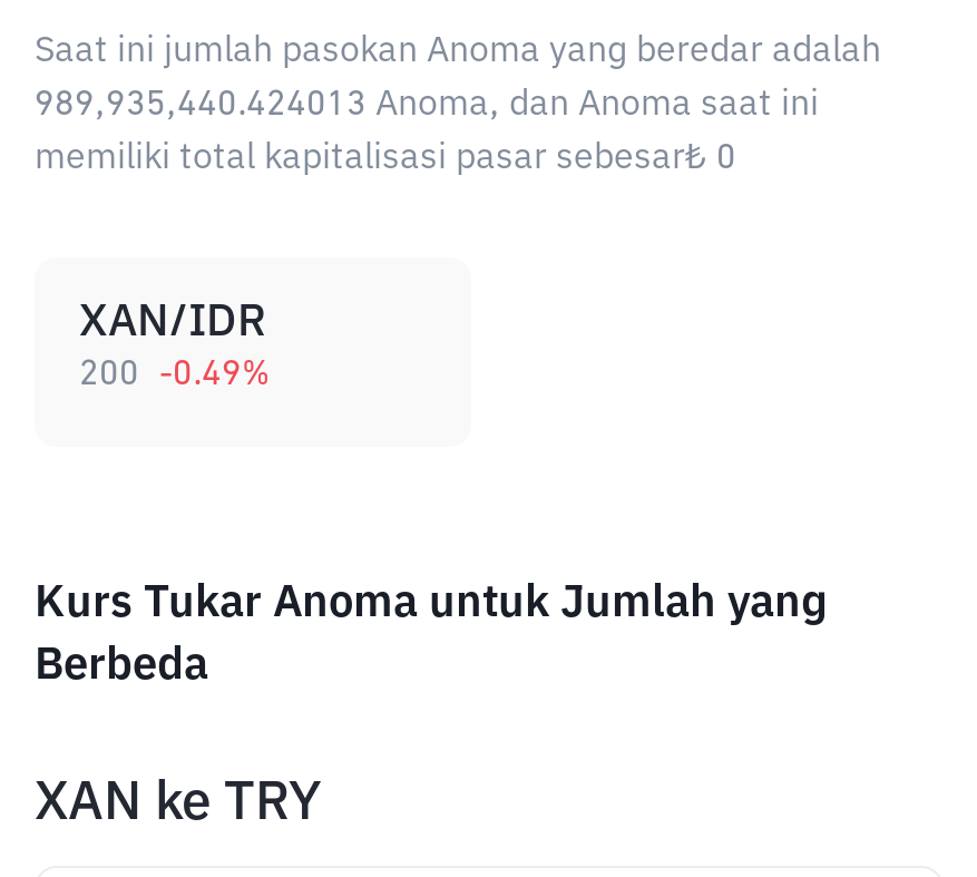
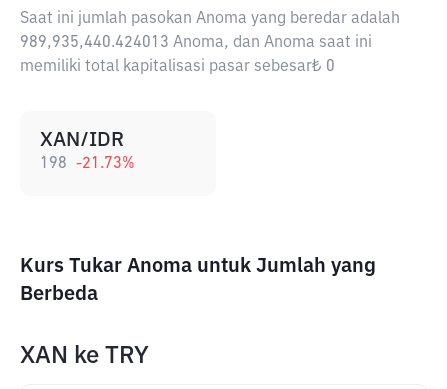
[79,358,271,393] 200 -0.49% -> [40,156,135,172] 198 -21.73%

